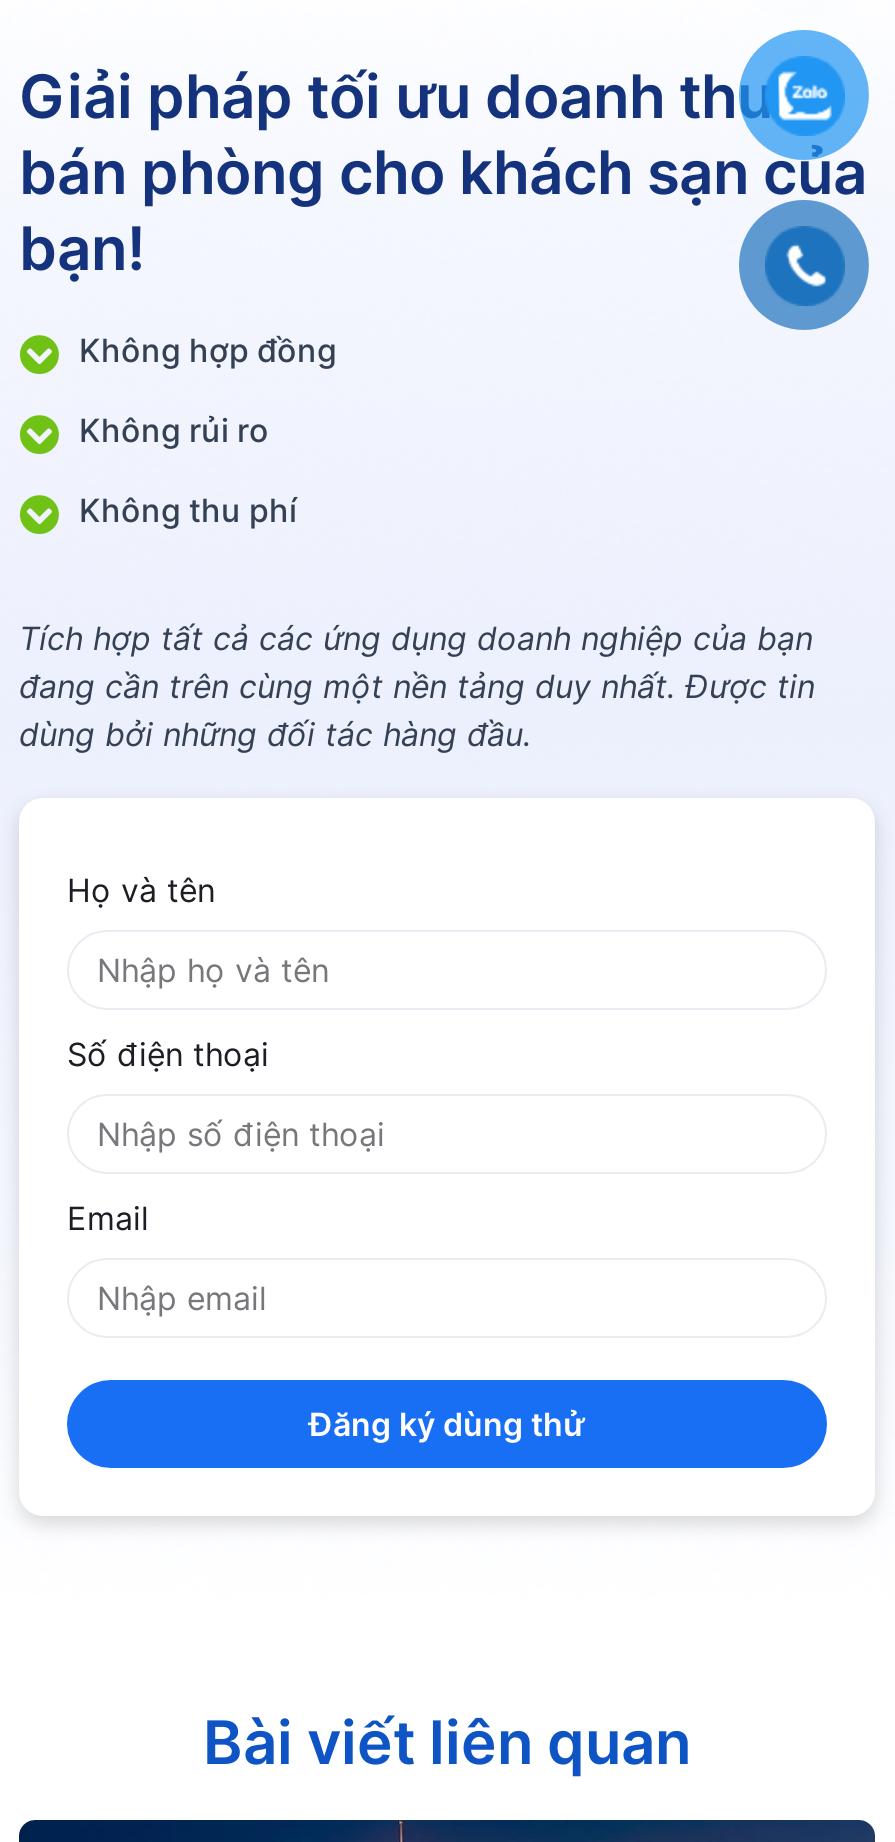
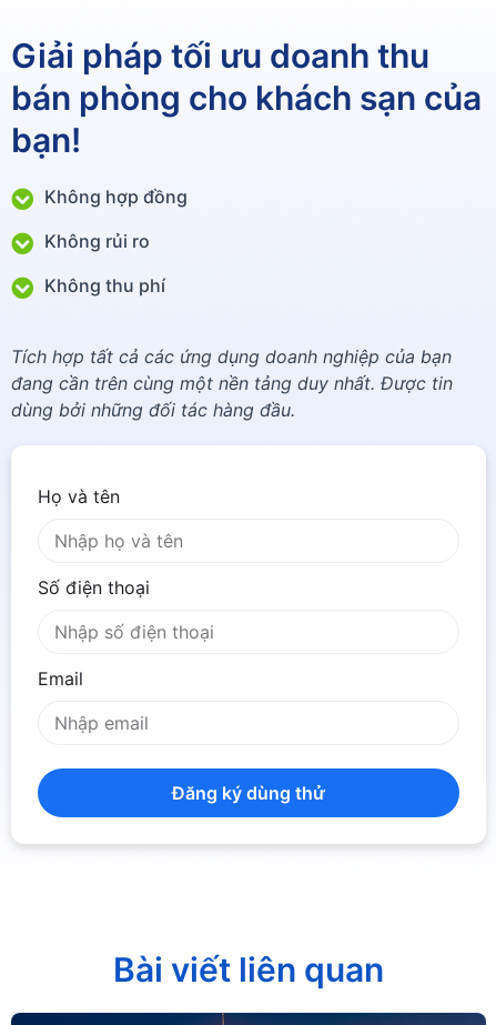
[751,28,871,132] [image] -> none
[737,214,871,332] [image] -> none

